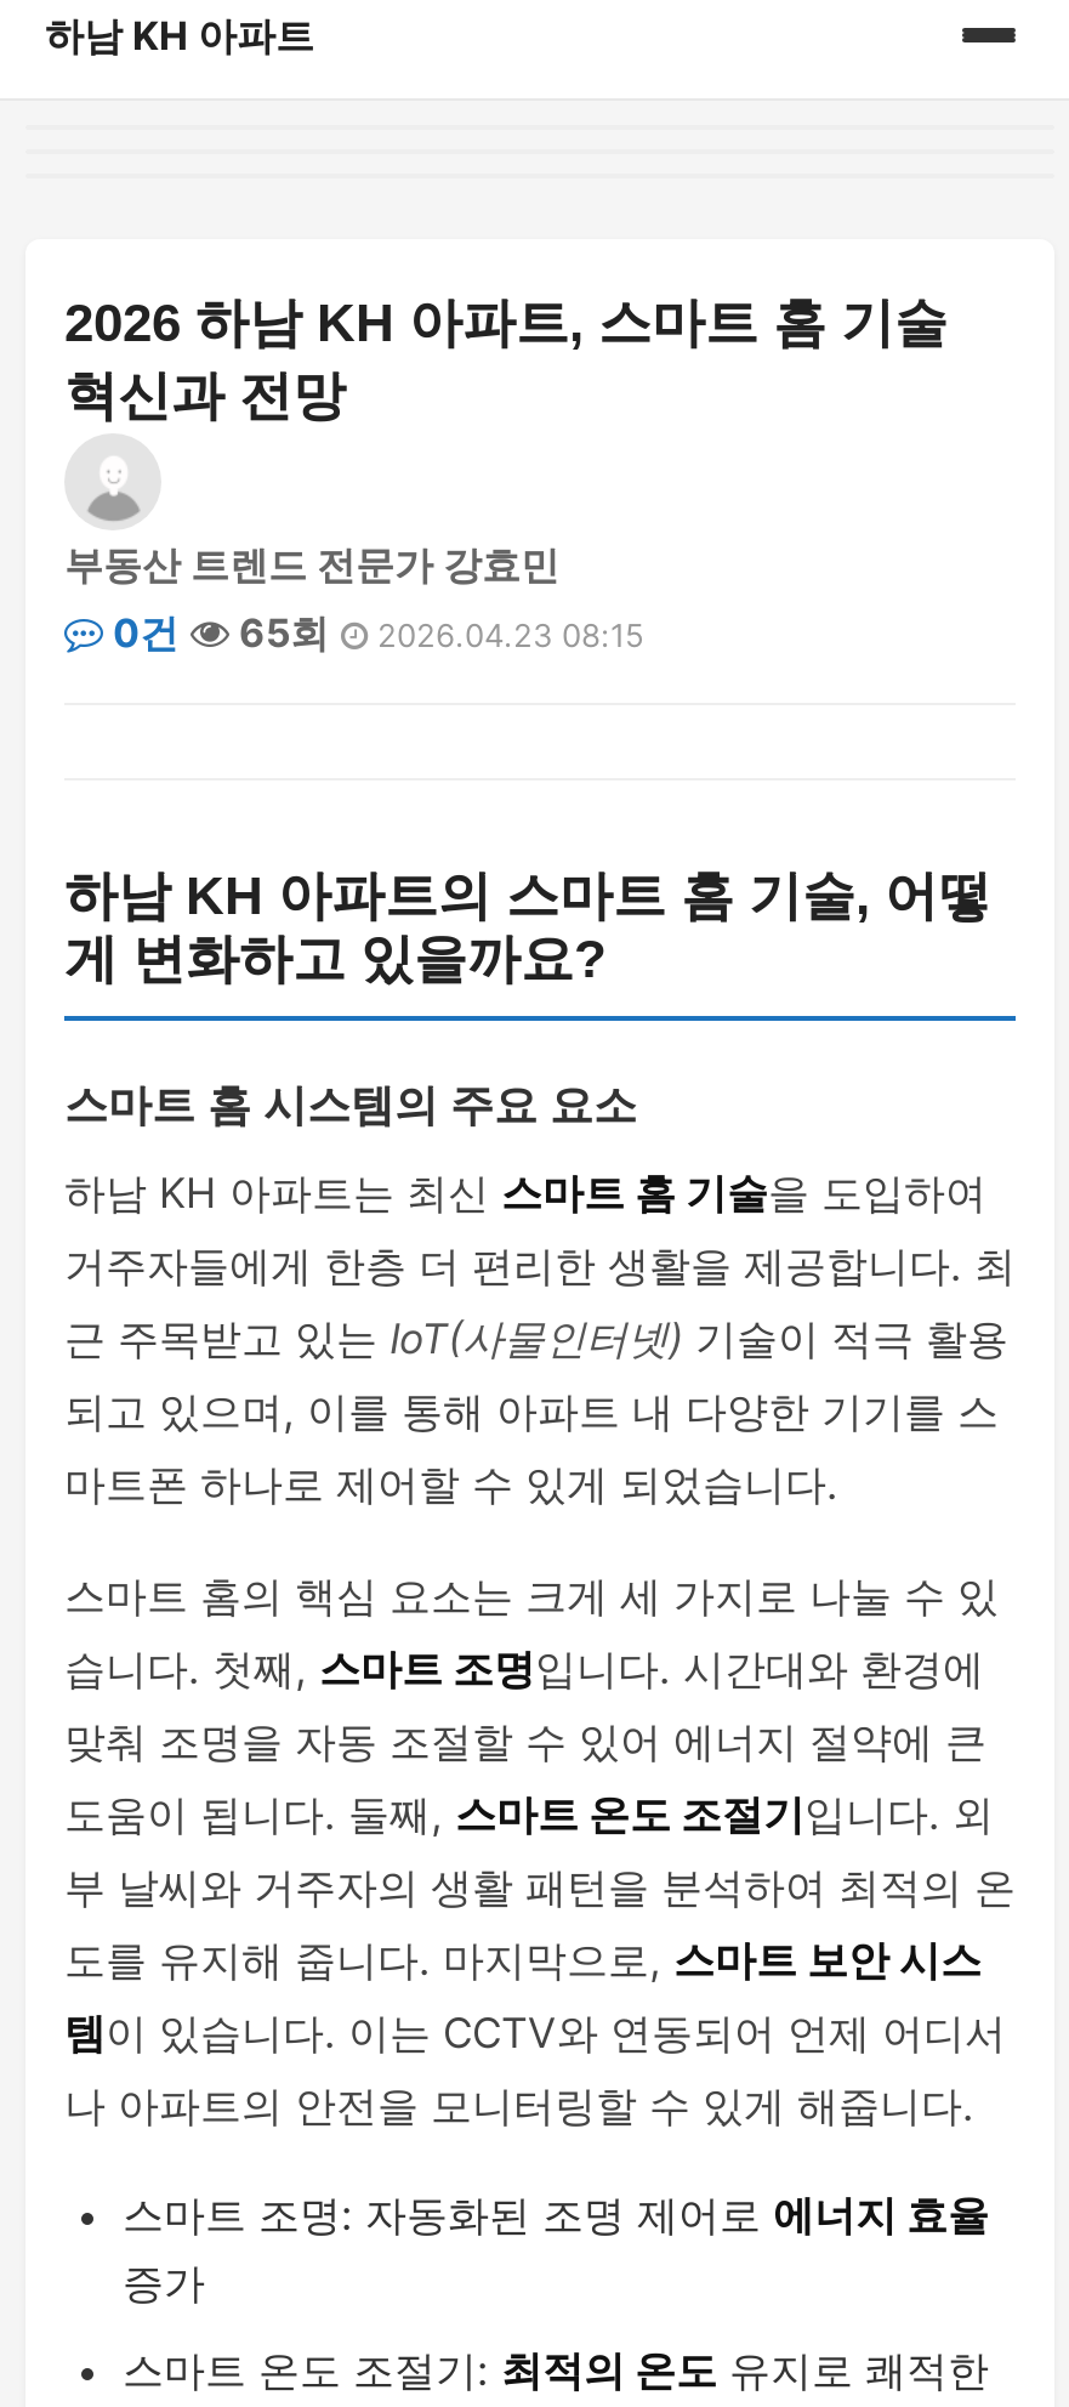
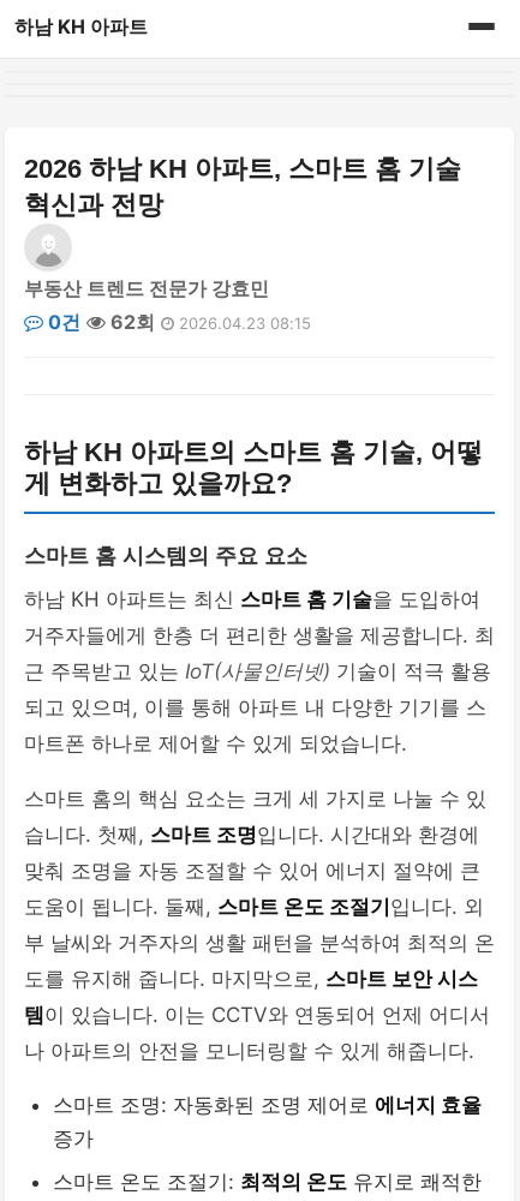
[103,608,644,657] 0건 65회 2026.04.23 08:15 -> [43,310,311,334] 0건 62회 2026.04.23 08:15

